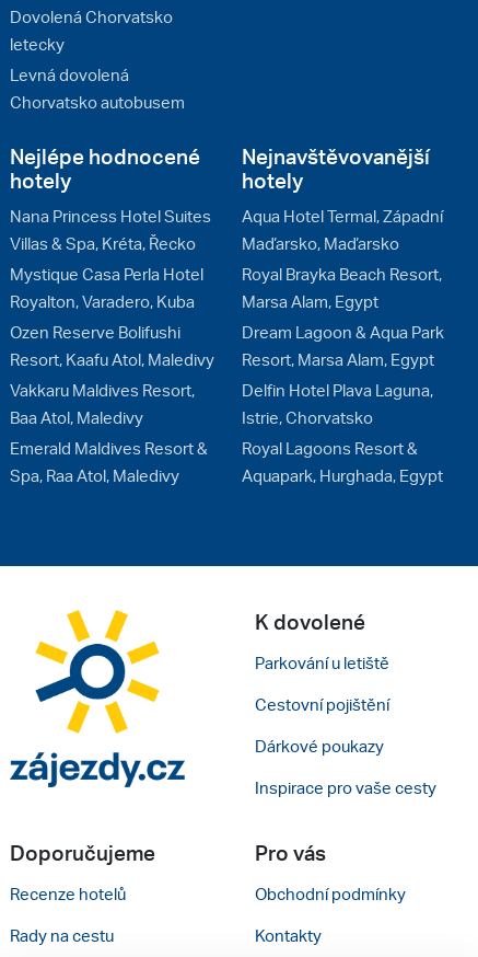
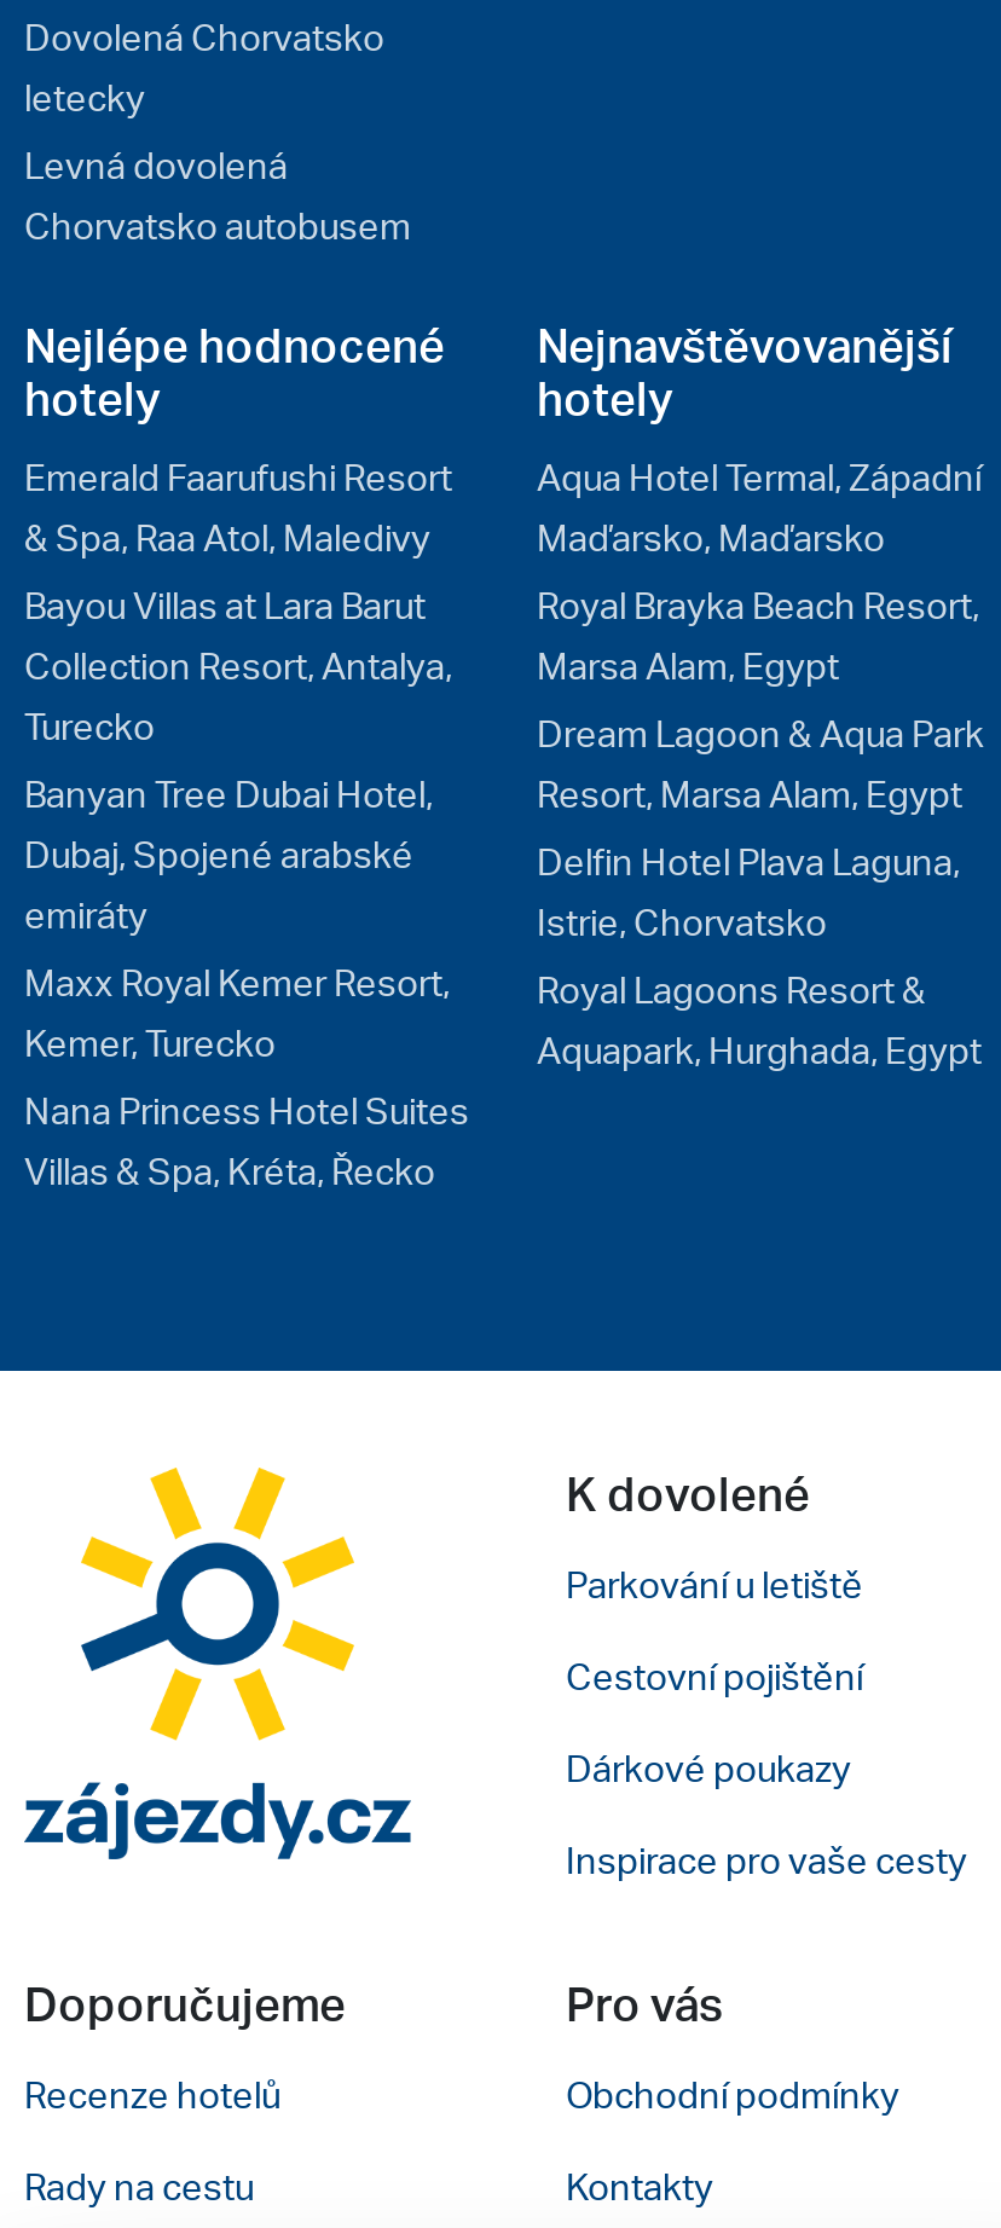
moved [10,204,211,253] -> [24,1084,469,1193]: Nana Princess Hotel Suites | Villas & Spa, Kréta, Řecko
none -> [24,451,452,1065] Emerald Faarufushi Resort | & Spa, Raa Atol, Maledivy | Bayou Villas at Lara Barut | Collection Resort, Antalya, | Turecko | Banyan Tree Dubai Hotel, | Dubaj, Spojené arabské | emiráty | Maxx Royal Kemer Resort, | Kemer, Turecko
[10,262,214,486] Mystique Casa Perla Hotel | Royalton, Varadero, Kuba | Ozen Reserve Bolifushi | Resort, Kaafu Atol, Maledivy | Vakkaru Maldives Resort, | Baa Atol, Maledivy | Emerald Maldives Resort & | Spa, Raa Atol, Maledivy -> none

